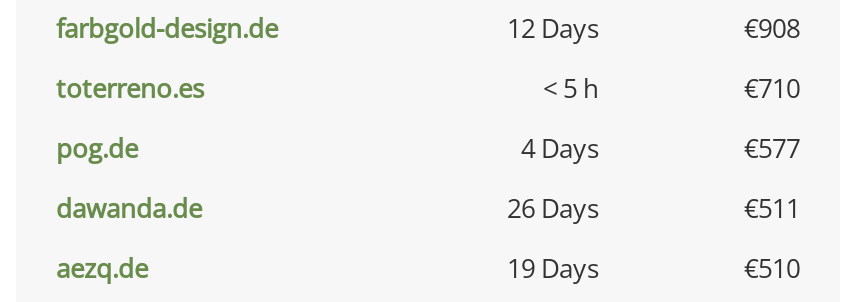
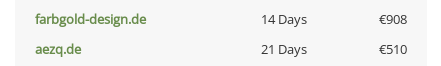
[507,10,599,46] 12 Days -> [260,10,306,28] 14 Days
[56,70,800,226] toterreno.es | < 5 h | €710 | pog.de | 4 Days | €577 | dawanda.de | 26 Days | €511 -> none
[507,250,599,286] 19 Days -> [260,40,306,58] 21 Days

